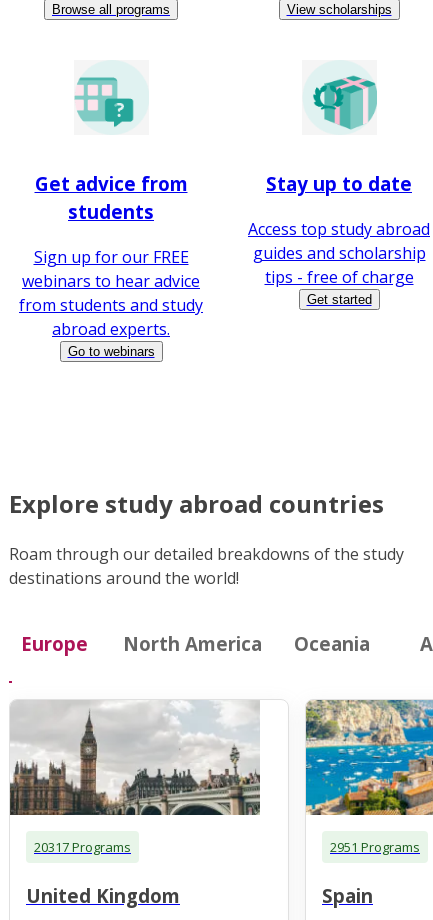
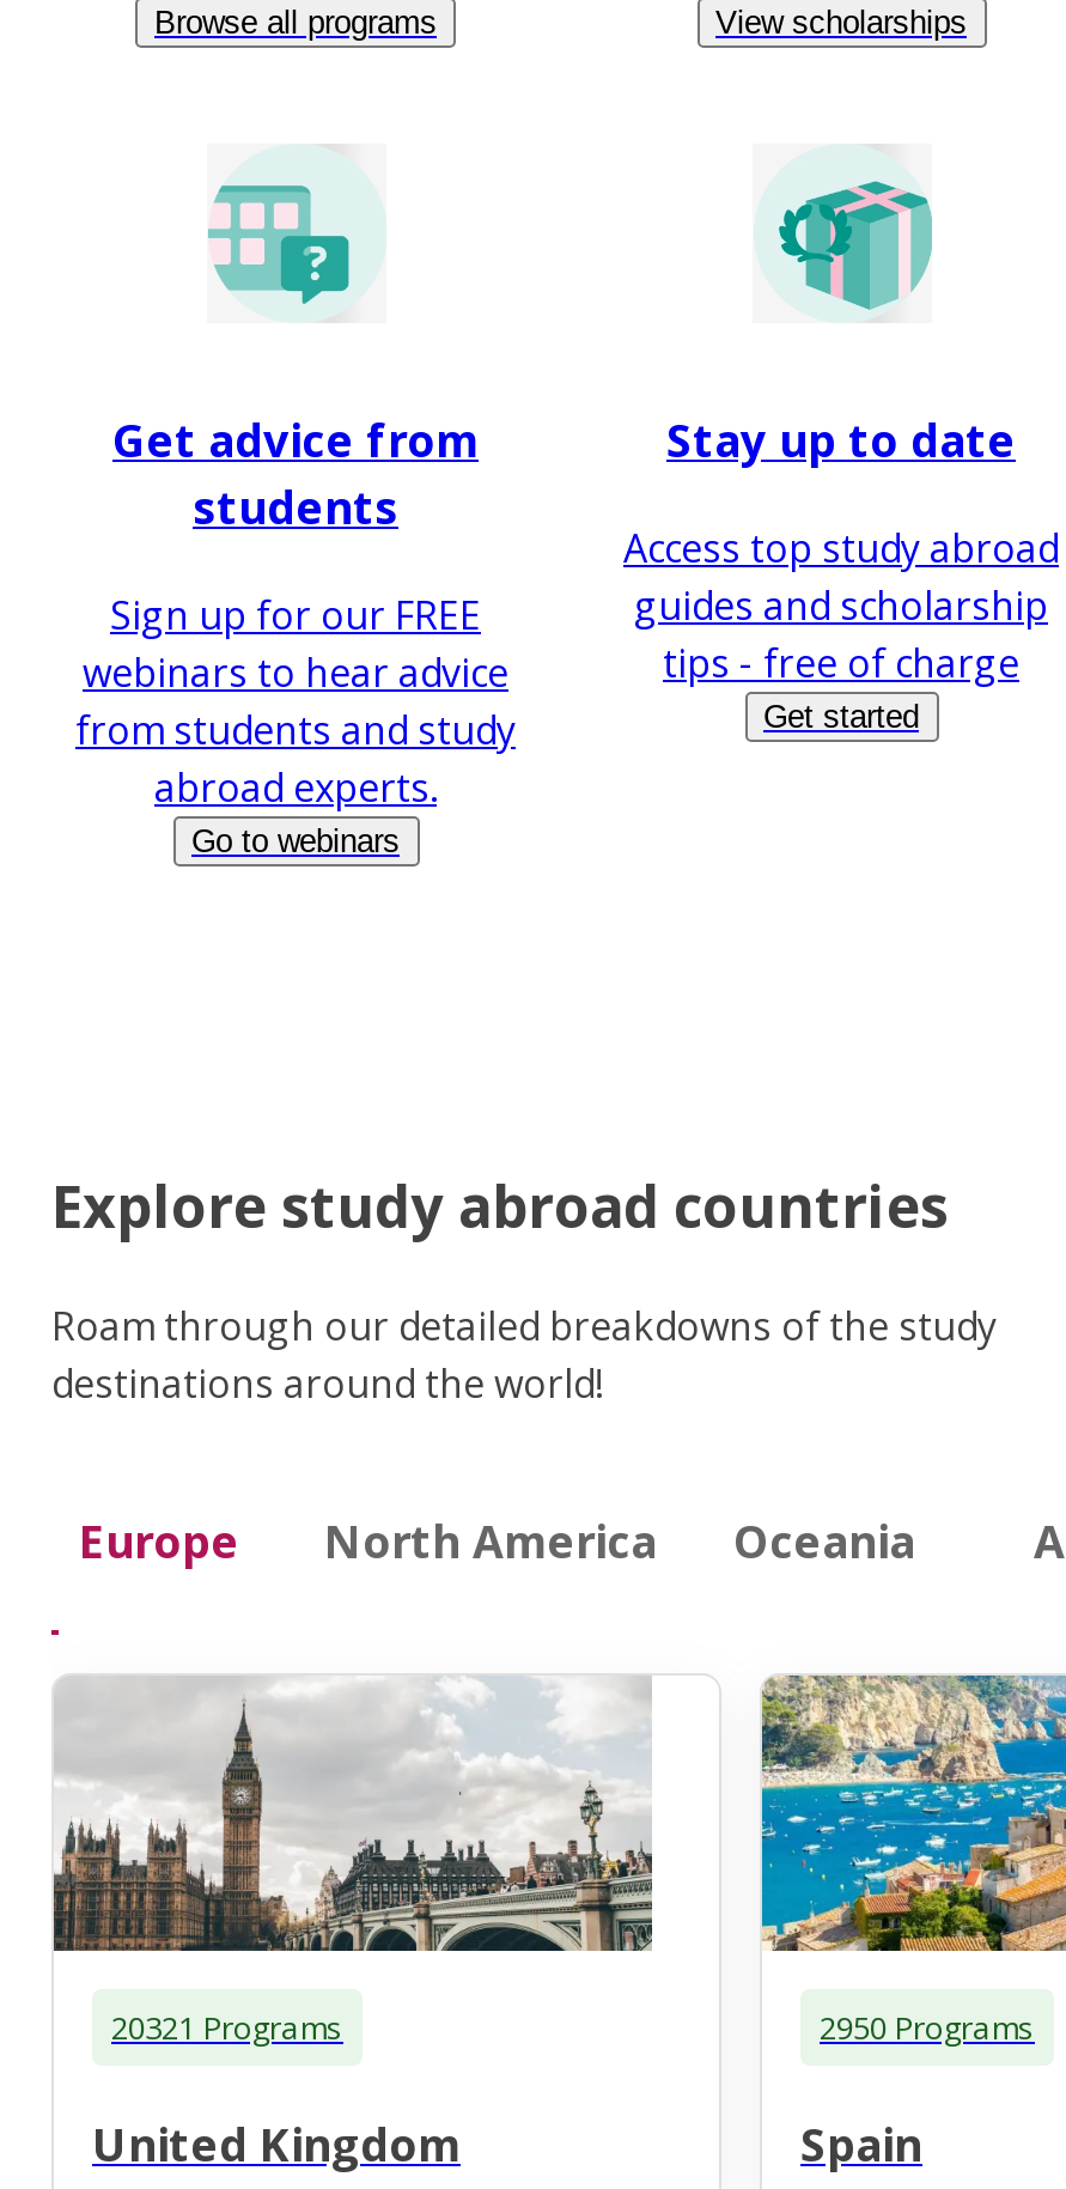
[34,838,131,856] 20317 Programs -> [111,2005,343,2048] 20321 Programs
[330,838,420,856] 2951 Programs -> [820,2005,1035,2048] 2950 Programs

